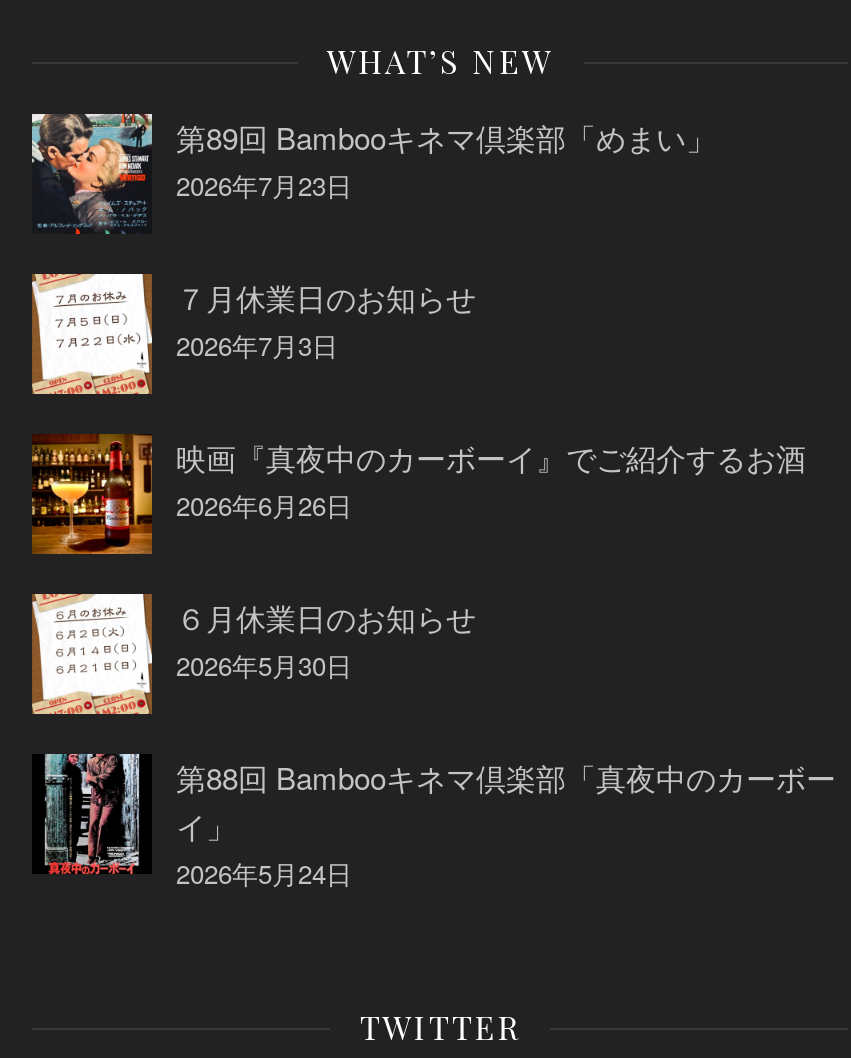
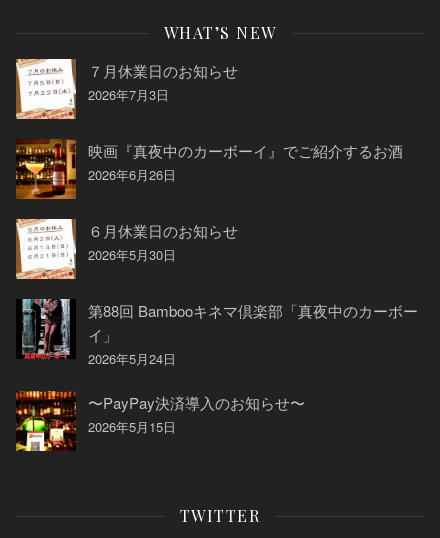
[30,112,716,234] [image] | 第89回 Bambooキネマ倶楽部「めまい」 | 2026年7月23日 -> none
moved [30,270,836,893] -> [15,57,418,368]: [image] | ７月休業日のお知らせ | 2026年7月3日 | ... | イ」 | 2026年5月24日
none -> [15,390,305,452] [image] | 〜PayPay決済導入のお知らせ〜 | 2026年5月15日

